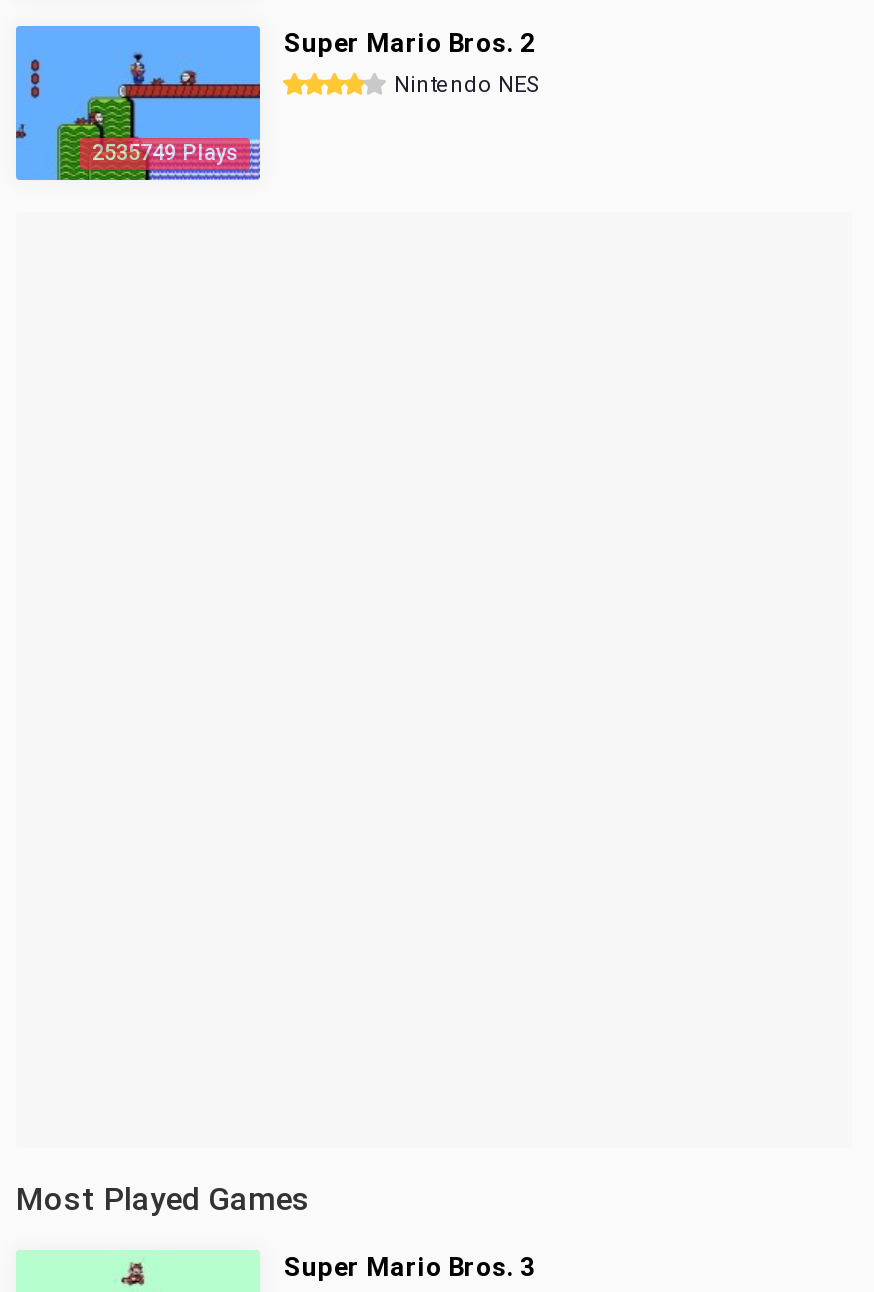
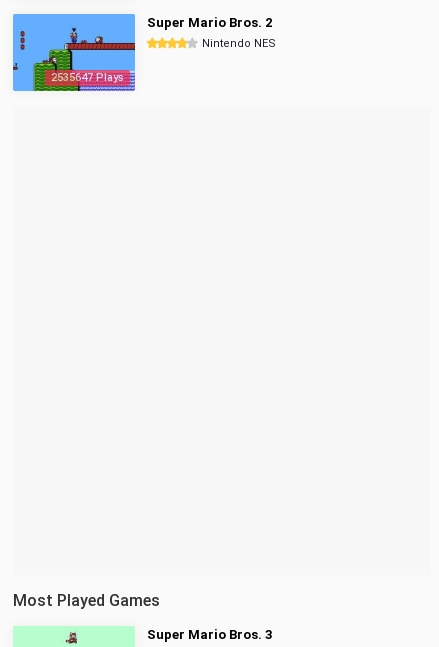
[92,140,238,166] 2535749 Plays -> [51,71,124,84] 2535647 Plays

